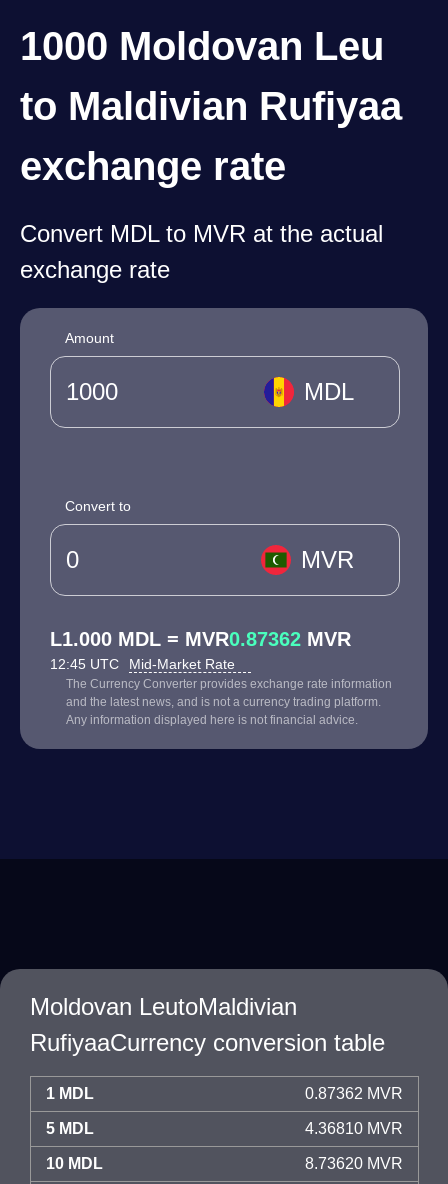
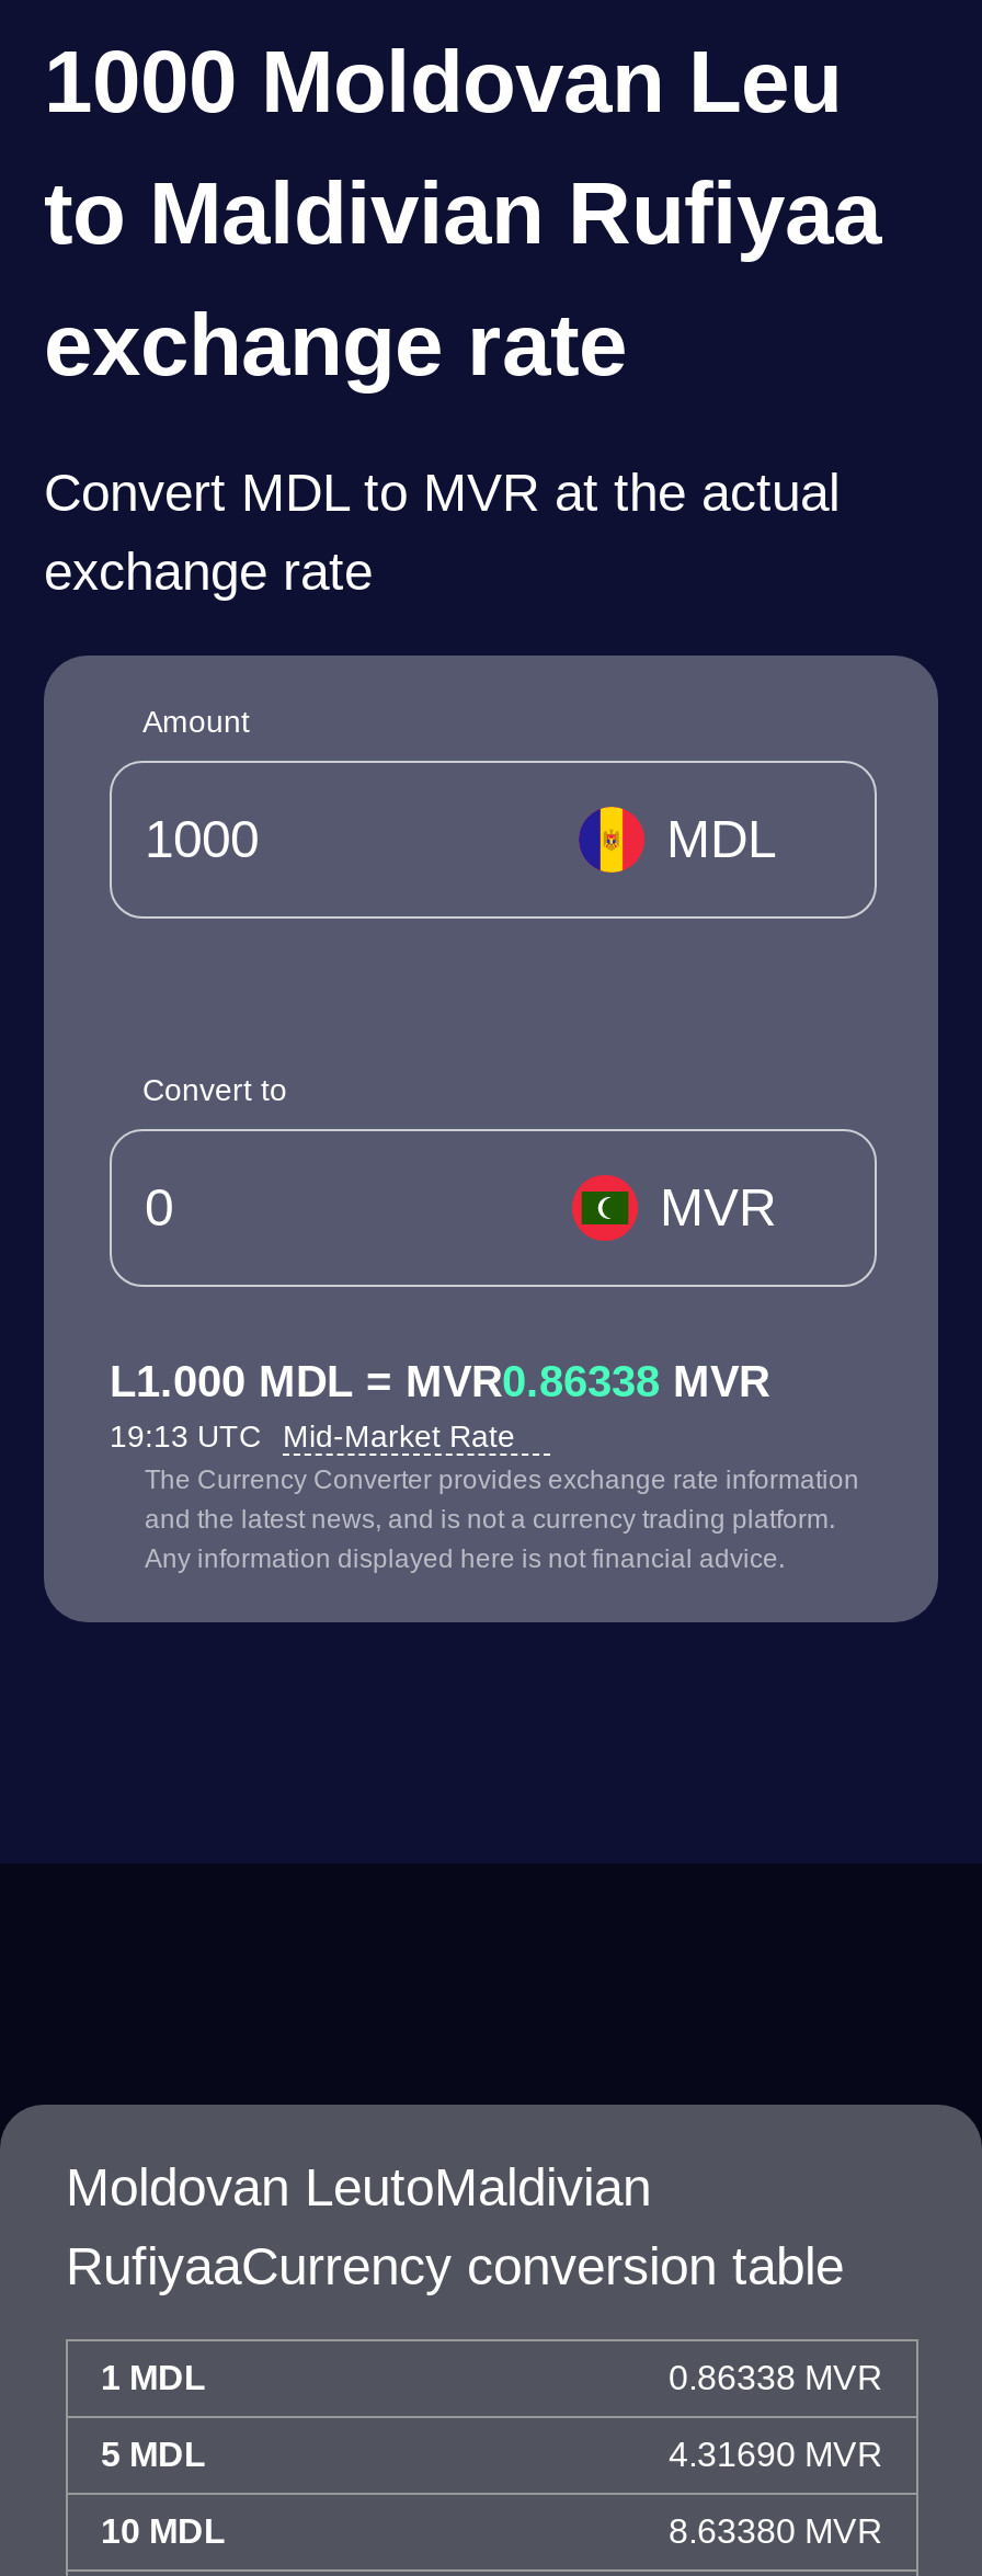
[50,628,351,650] L1.000 MDL = MVR0.87362 MVR -> [110,1357,769,1405] L1.000 MDL = MVR0.86338 MVR
[50,656,239,672] 12:45 UTC Mid-Market Rate -> [110,1418,524,1454] 19:13 UTC Mid-Market Rate
[305,1085,403,1102] 0.87362 MVR -> [669,2359,883,2396] 0.86338 MVR
[305,1120,403,1137] 4.36810 MVR -> [669,2436,883,2473] 4.31690 MVR
[305,1155,403,1172] 8.73620 MVR -> [669,2512,883,2550] 8.63380 MVR

